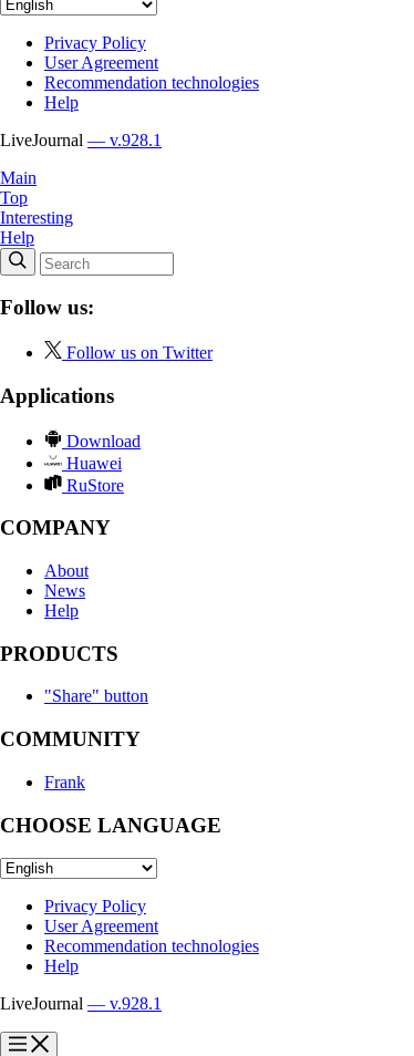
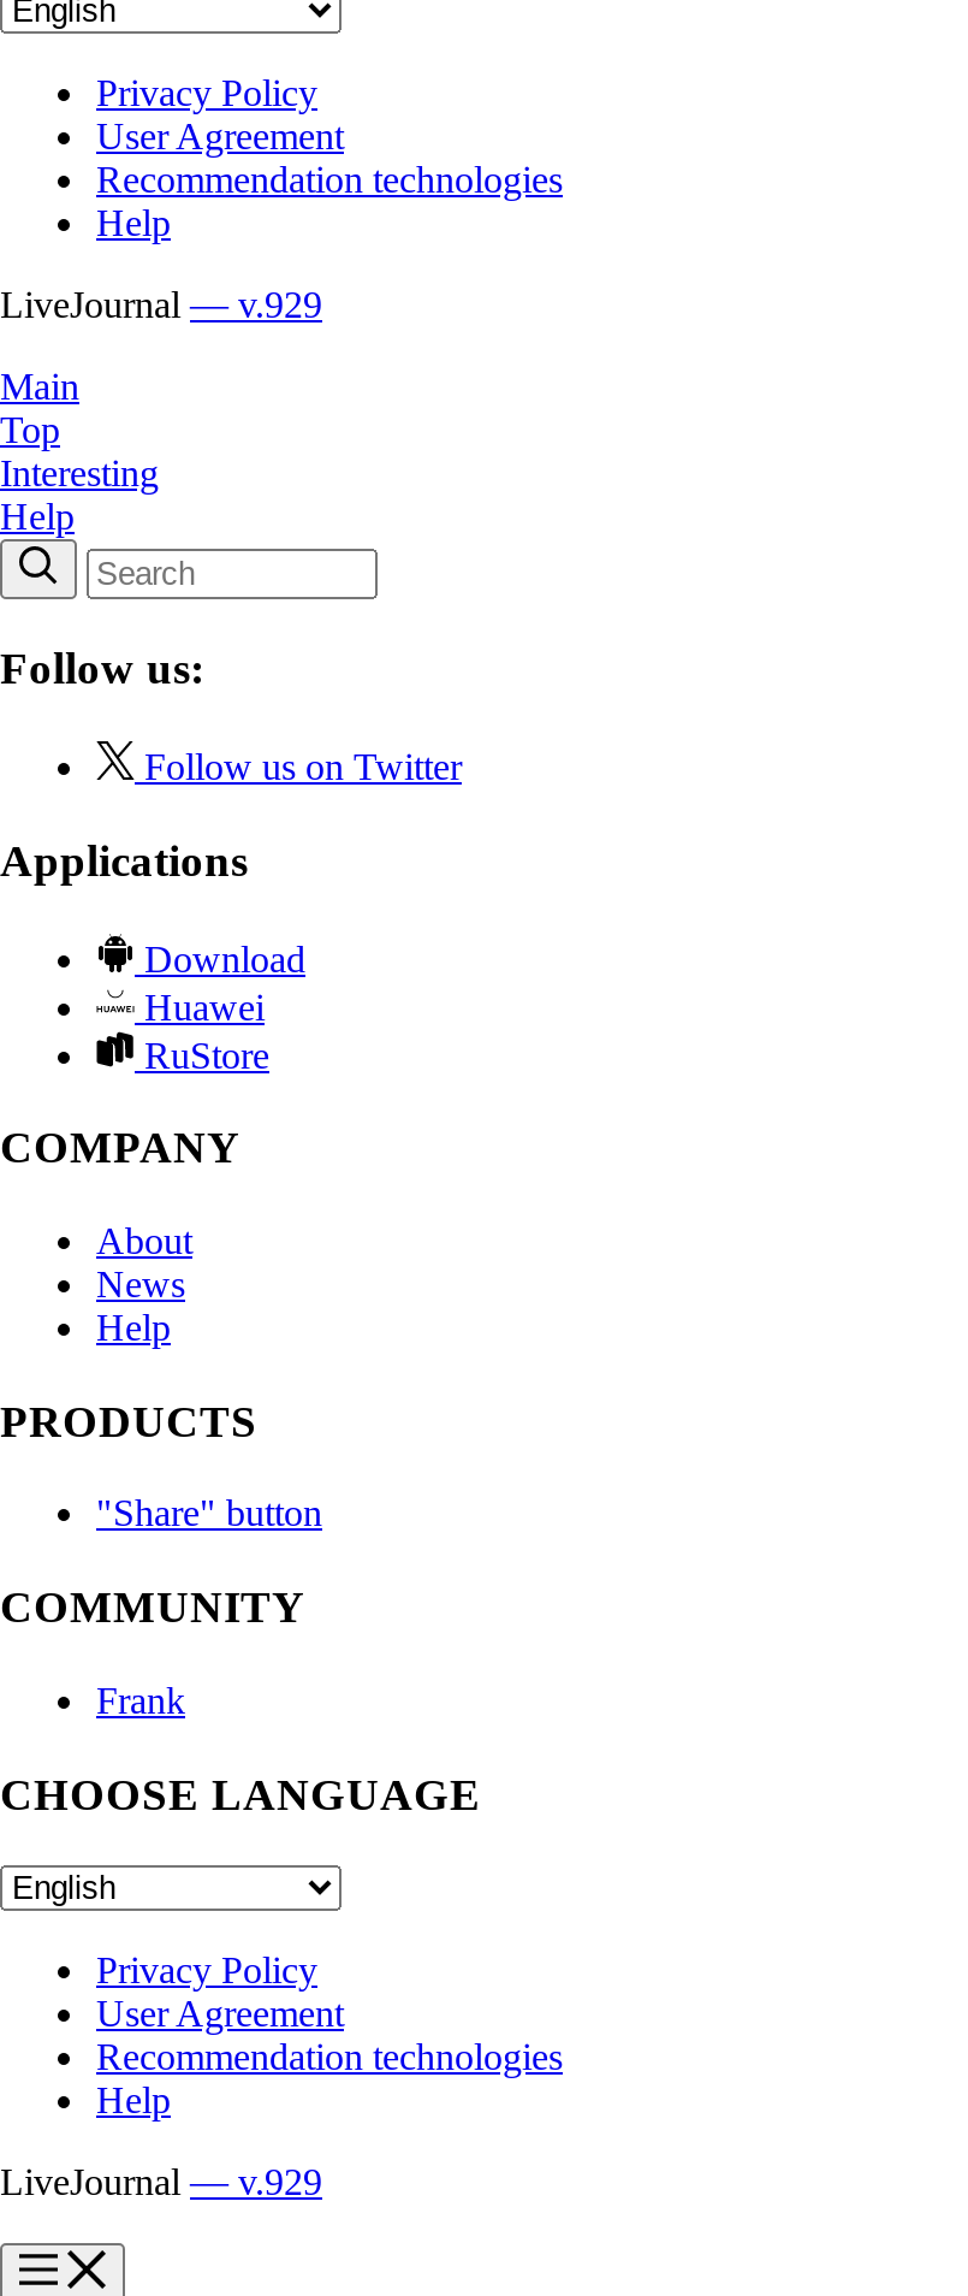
[0,130,162,149] LiveJournal — v.928.1 -> [0,283,322,324] LiveJournal — v.929
[0,994,162,1013] LiveJournal — v.928.1 -> [0,2162,322,2203] LiveJournal — v.929

